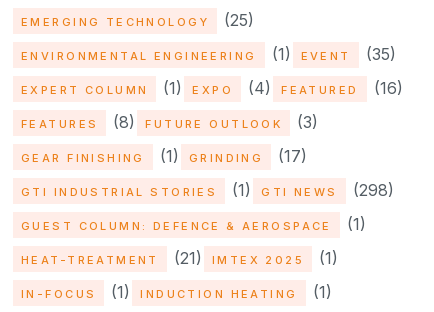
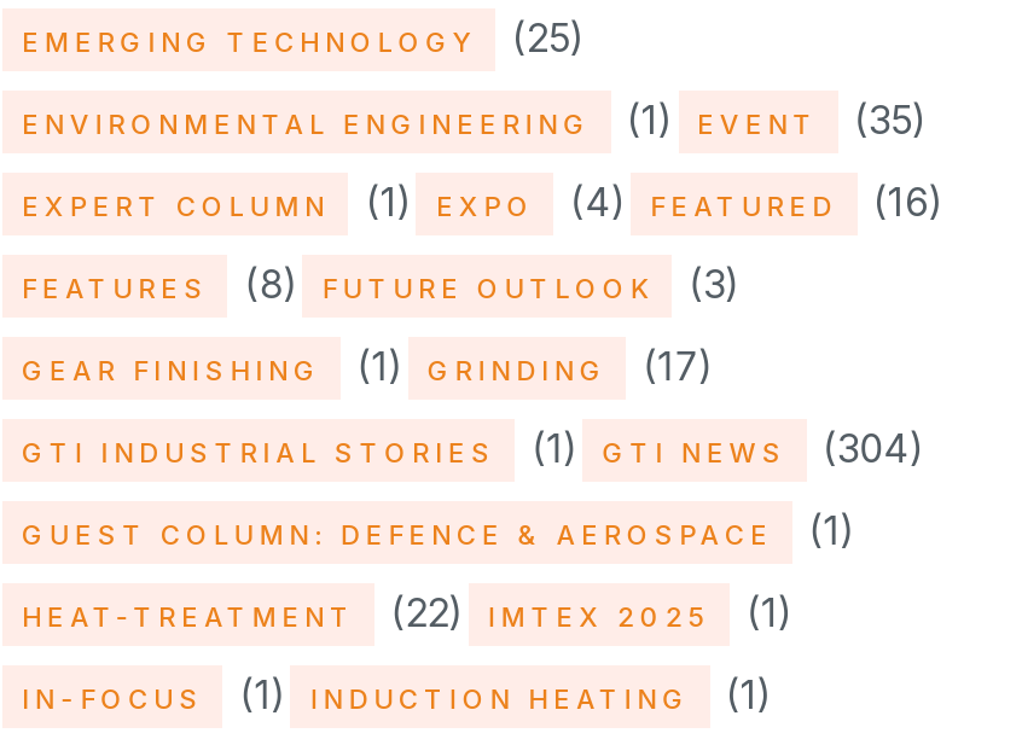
[21,180,394,200] GTI INDUSTRIAL STORIES (1) GTI NEWS (298) -> [22,425,924,473] GTI INDUSTRIAL STORIES (1) GTI NEWS (304)
[21,248,338,268] HEAT-TREATMENT (21) IMTEX 2025 (1) -> [22,589,793,638] HEAT-TREATMENT (22) IMTEX 2025 (1)

